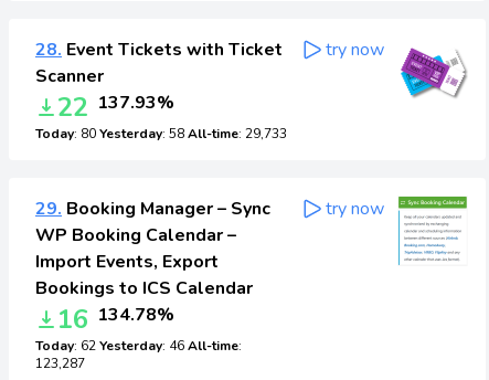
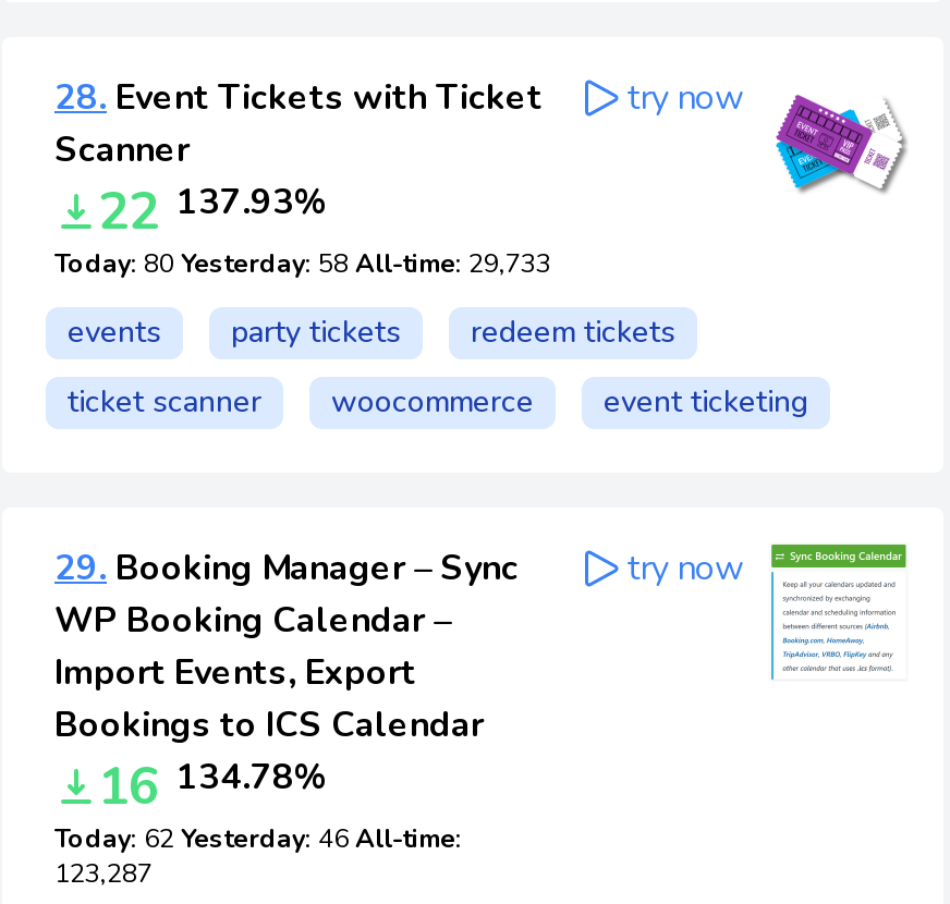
none -> [68,311,808,423] events | party tickets | redeem tickets | ticket scanner | woocommerce | event ticketing

